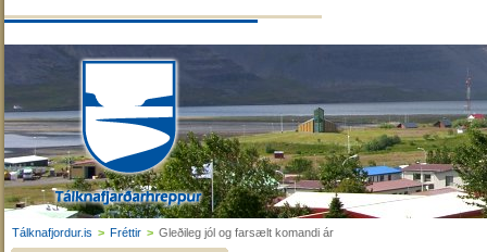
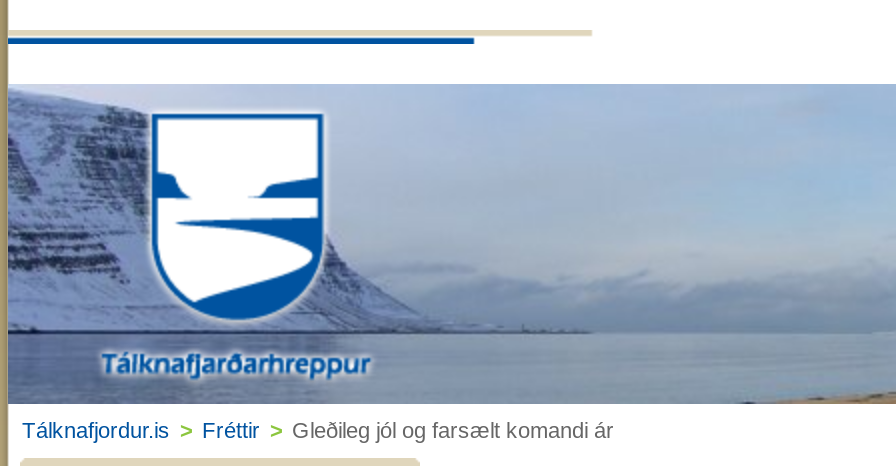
[3,43,484,219] [image] -> [6,84,890,406] [image]

